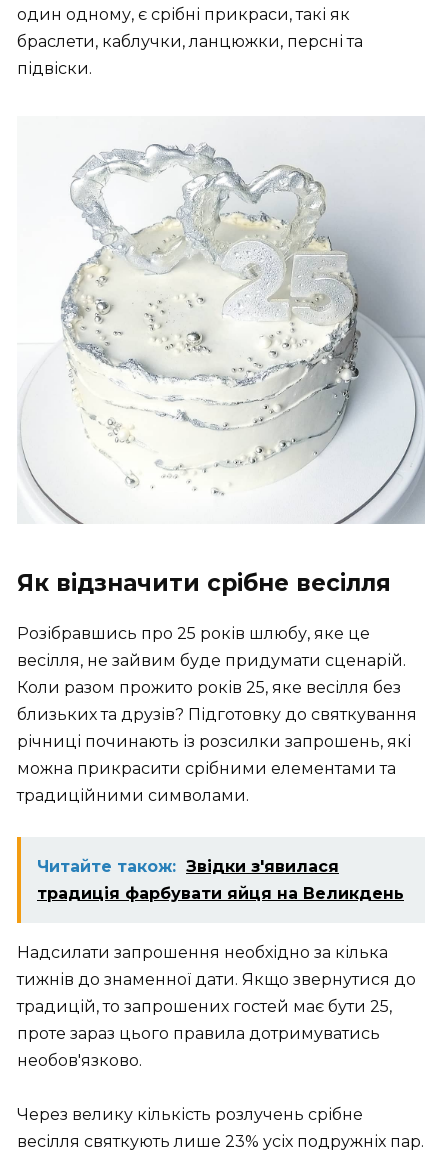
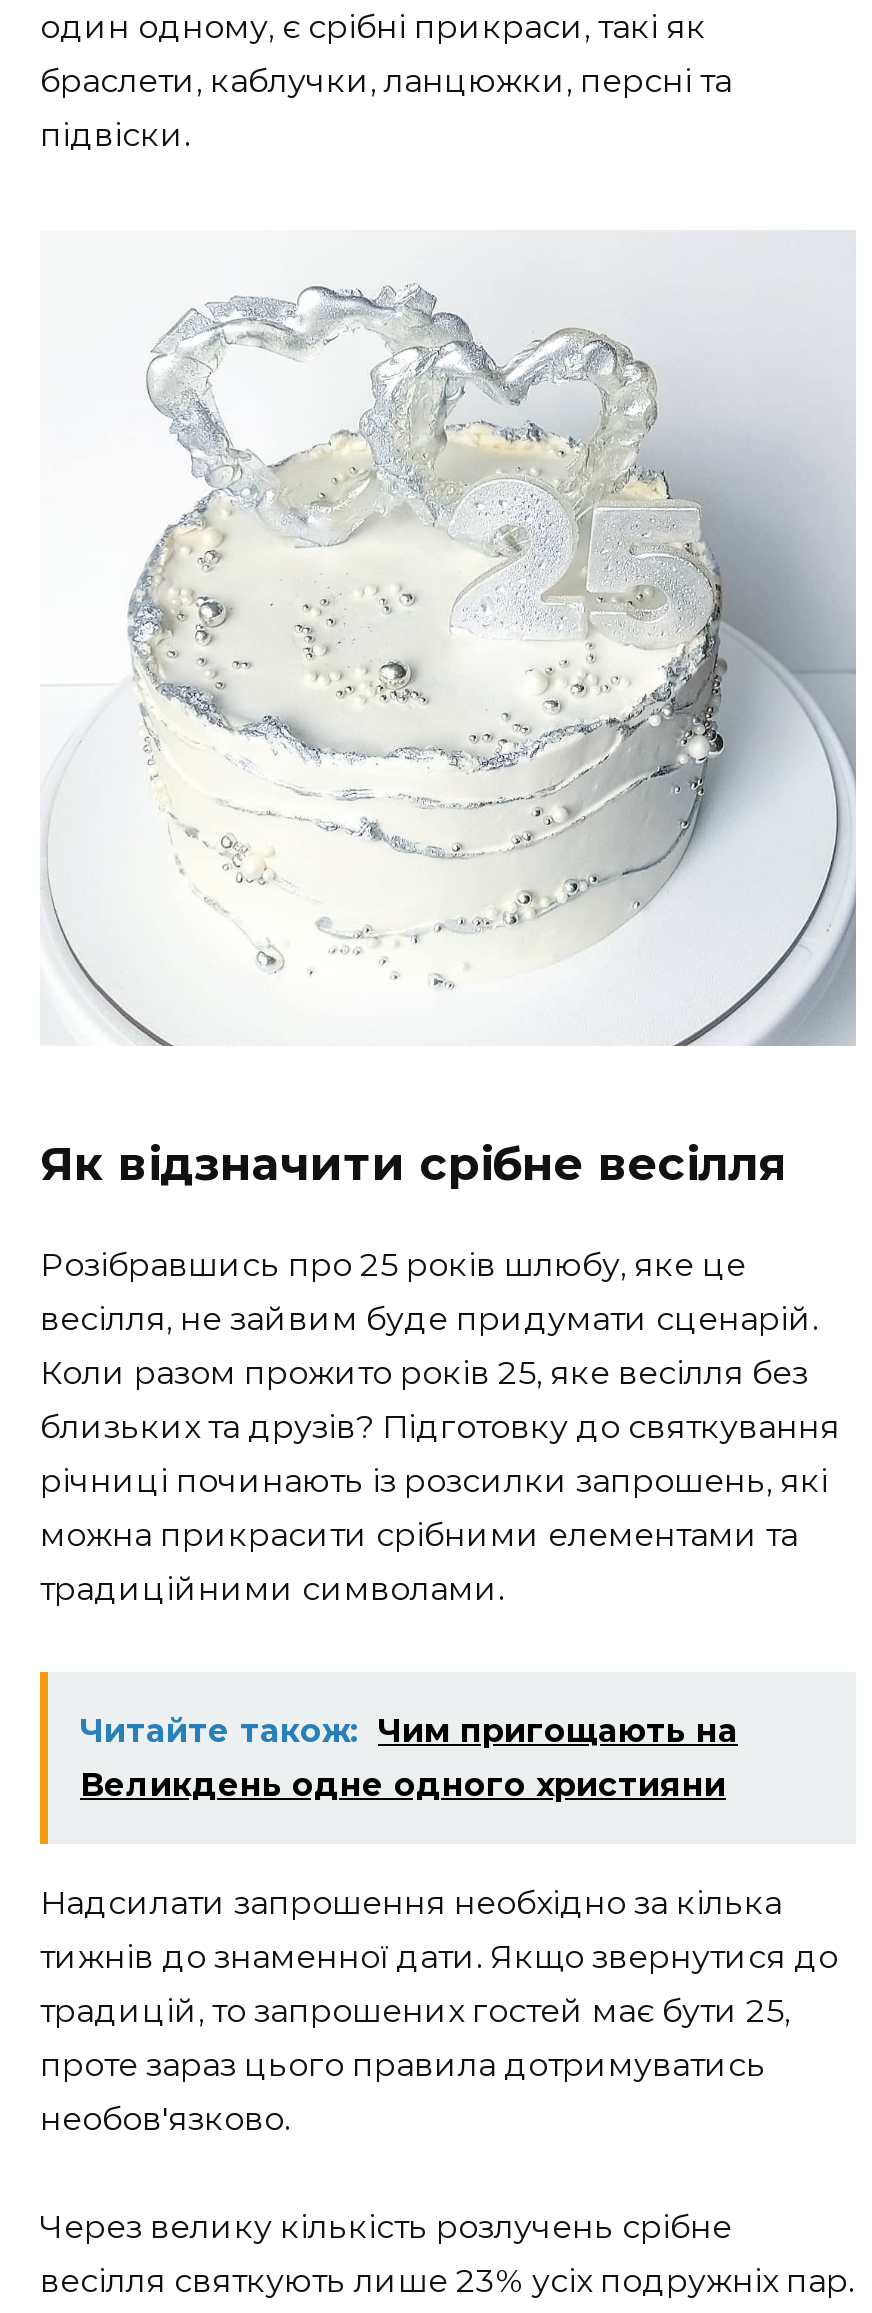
[37,857,404,903] Читайте також: Звідки з'явилася | традиція фарбувати яйця на Великдень -> [80,1711,738,1803] Читайте також: Чим пригощають на | Великдень одне одного християни

